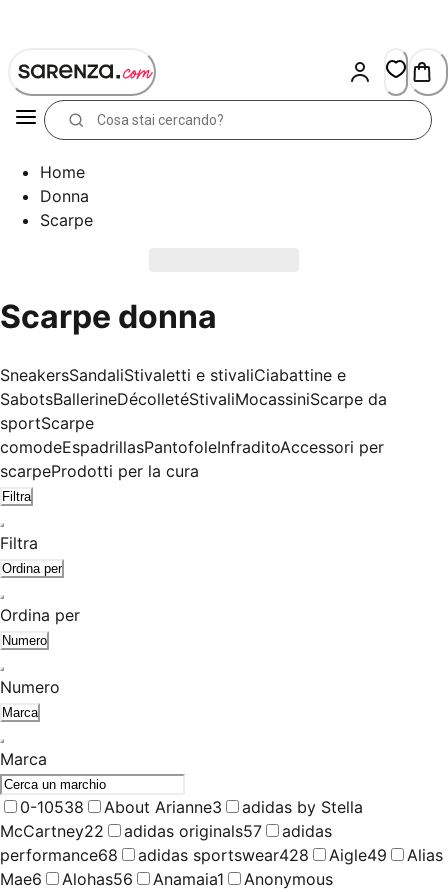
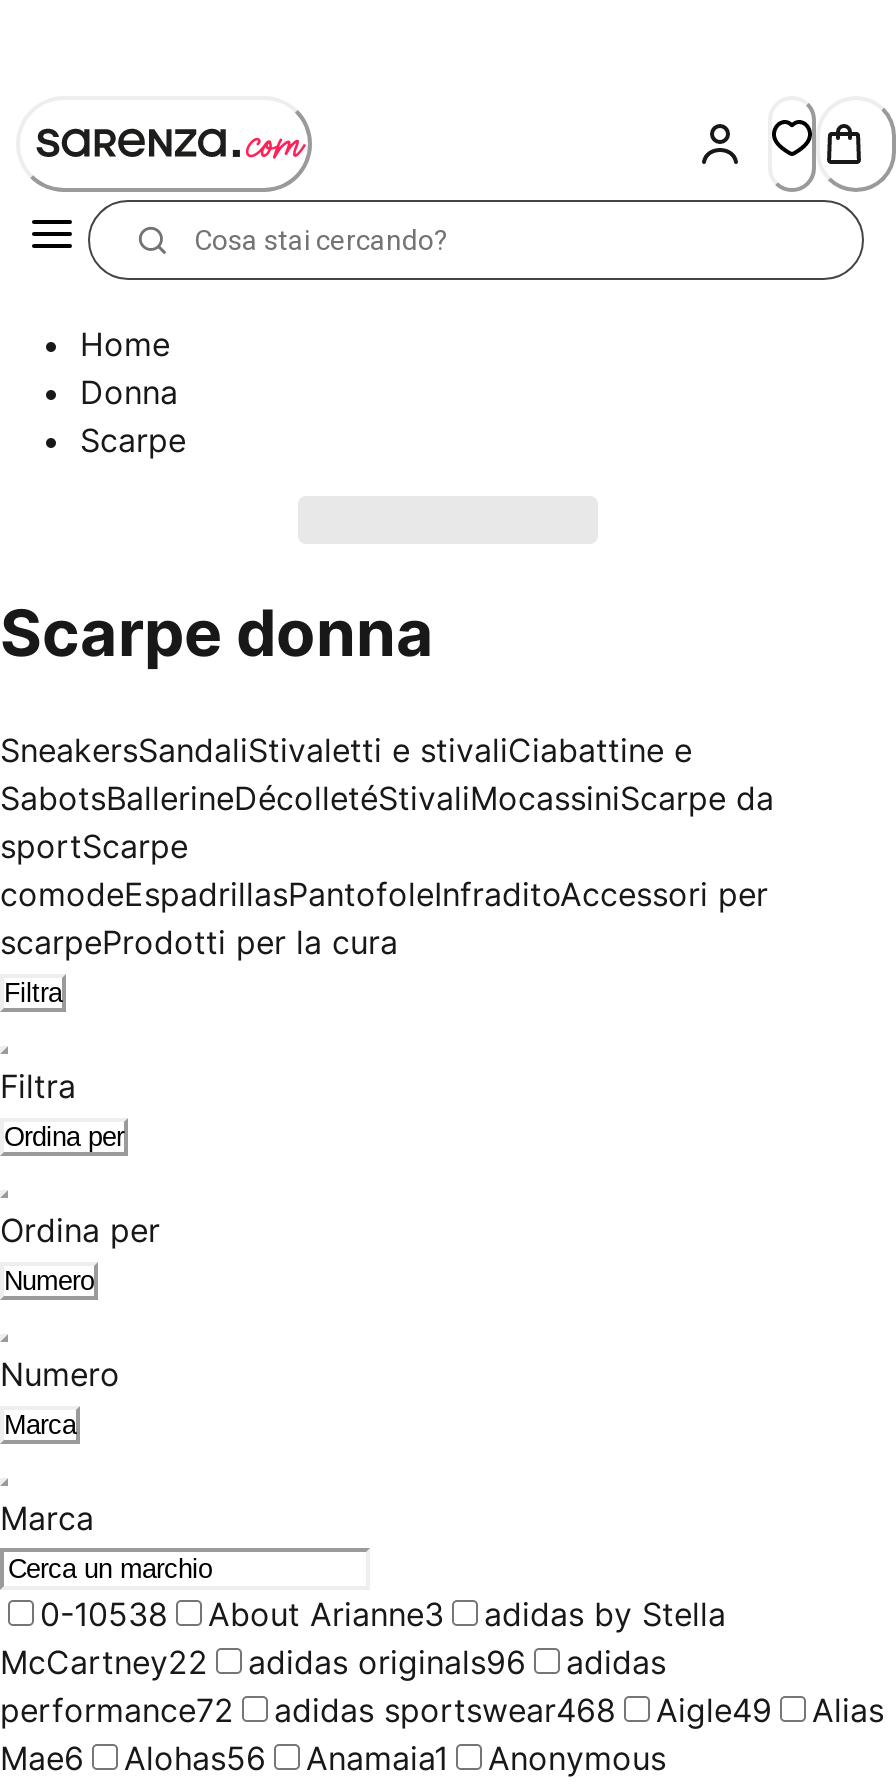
[124,821,262,841] adidas originals57 -> [248,1642,526,1682] adidas originals96
[0,845,118,865] performance68 -> [0,1690,234,1730] performance72
[138,845,309,865] adidas sportswear428 -> [274,1690,616,1730] adidas sportswear468

